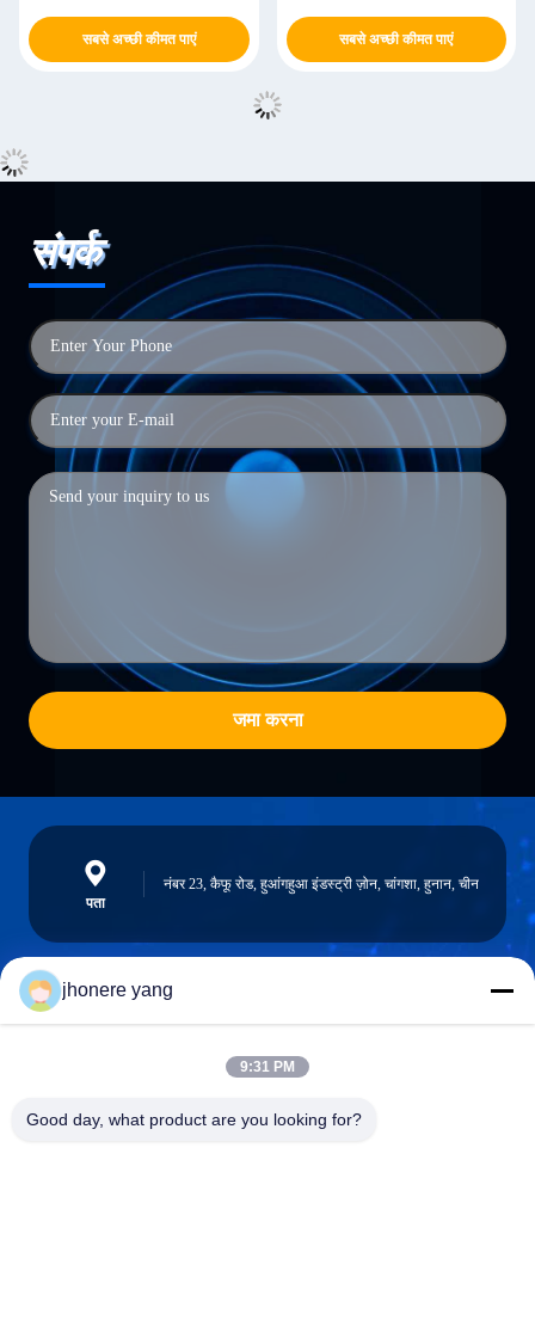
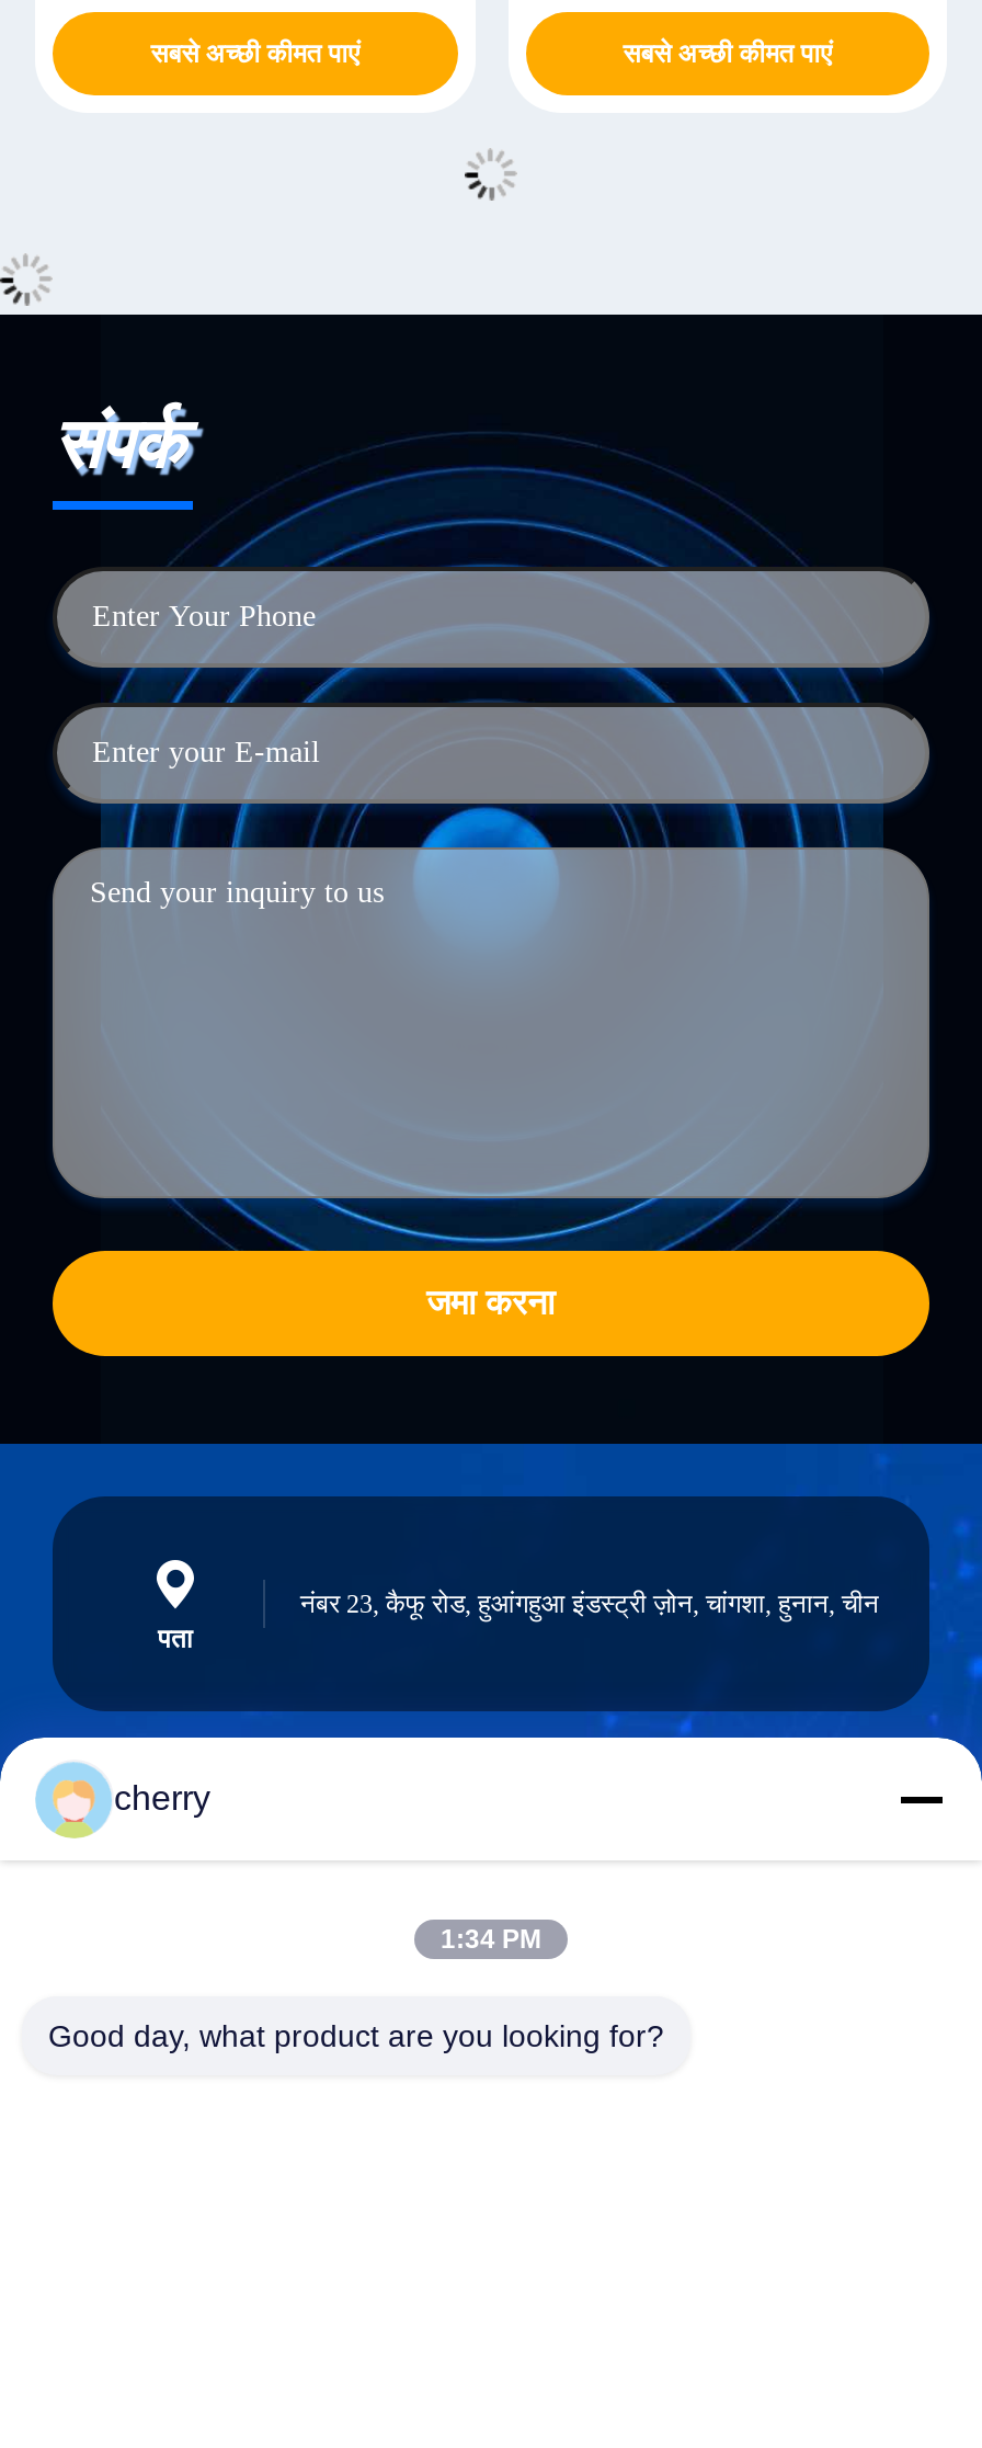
[62,980,173,1000] jhonere yang -> [114,1779,210,1817] cherry
[240,1058,295,1075] 9:31 PM -> [441,1924,541,1955] 1:34 PM

